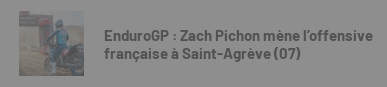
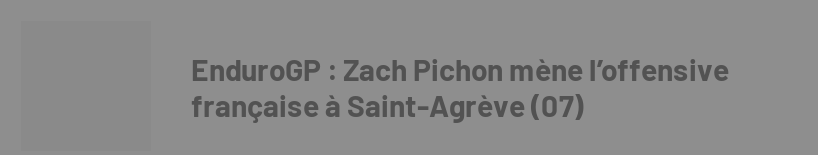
[19,11,85,77] [image] -> none

